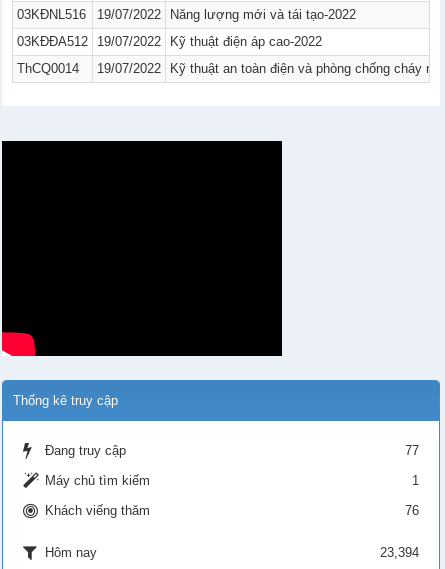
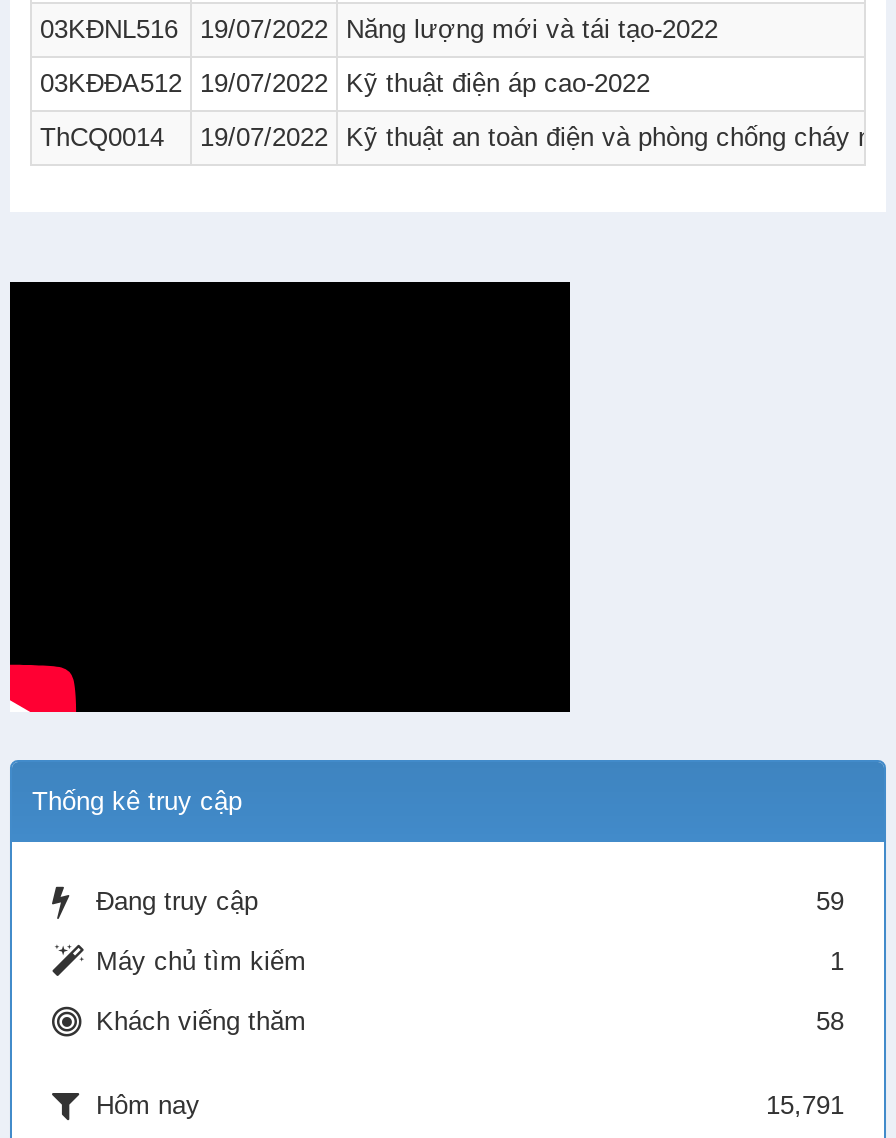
[405,443,419,458] 77 -> [816,886,844,916] 59
[405,503,419,518] 76 -> [816,1006,844,1036] 58
[380,545,419,560] 23,394 -> [766,1090,844,1120] 15,791

